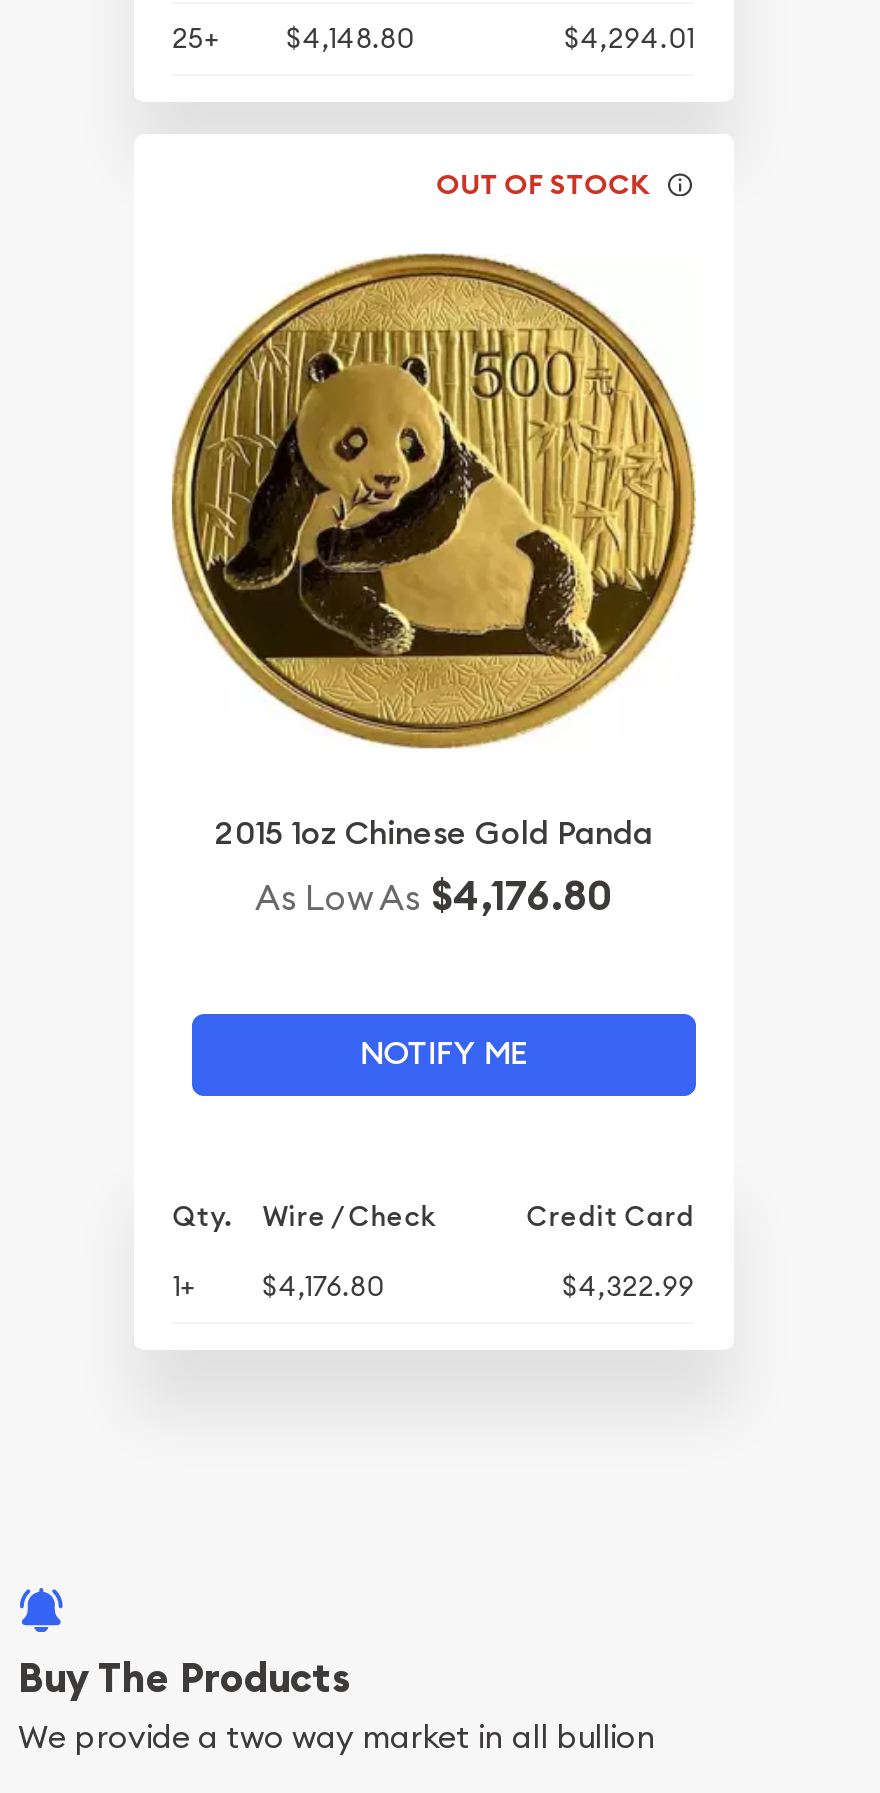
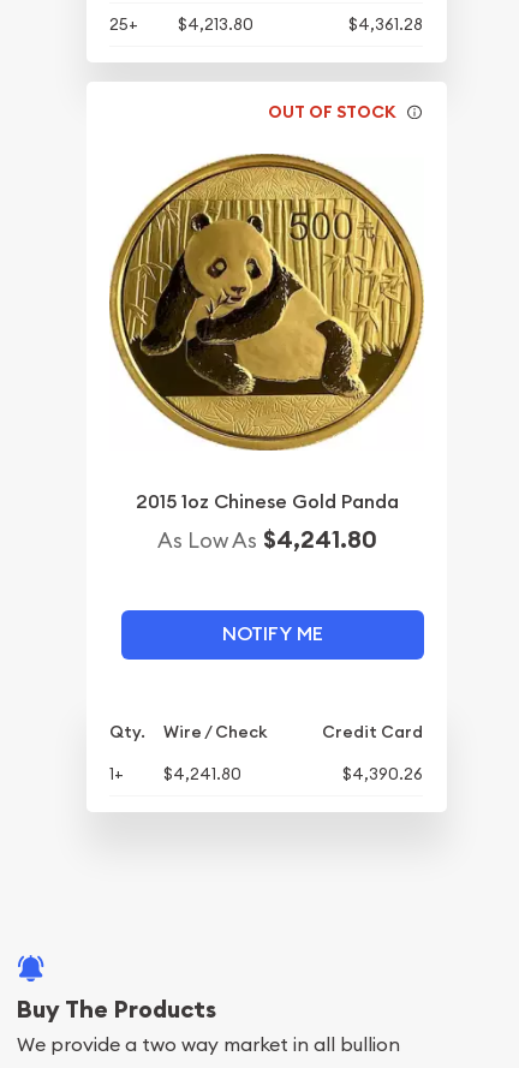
[172,20,414,56] 25+ $4,148.80 -> [110,13,254,35] 25+ $4,213.80
[564,20,694,56] $4,294.01 -> [349,13,423,35] $4,361.28
[255,870,613,922] As Low As $4,176.80 -> [157,524,377,555] As Low As $4,241.80
[172,1268,384,1304] 1+ $4,176.80 -> [110,763,242,784] 1+ $4,241.80
[562,1268,694,1304] $4,322.99 -> [343,763,423,784] $4,390.26

